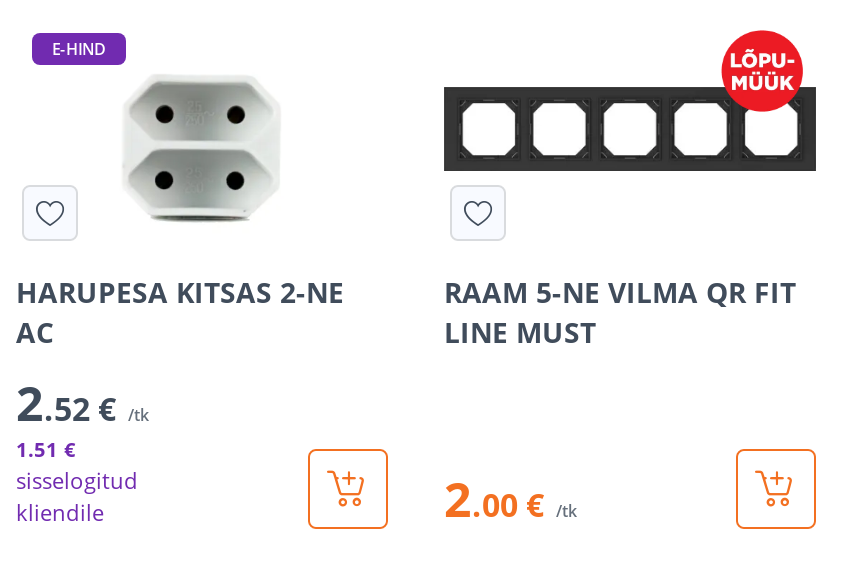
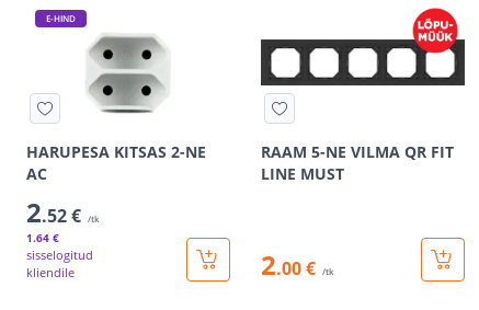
[16,435,76,463] 1.51 € -> [26,230,59,245] 1.64 €

